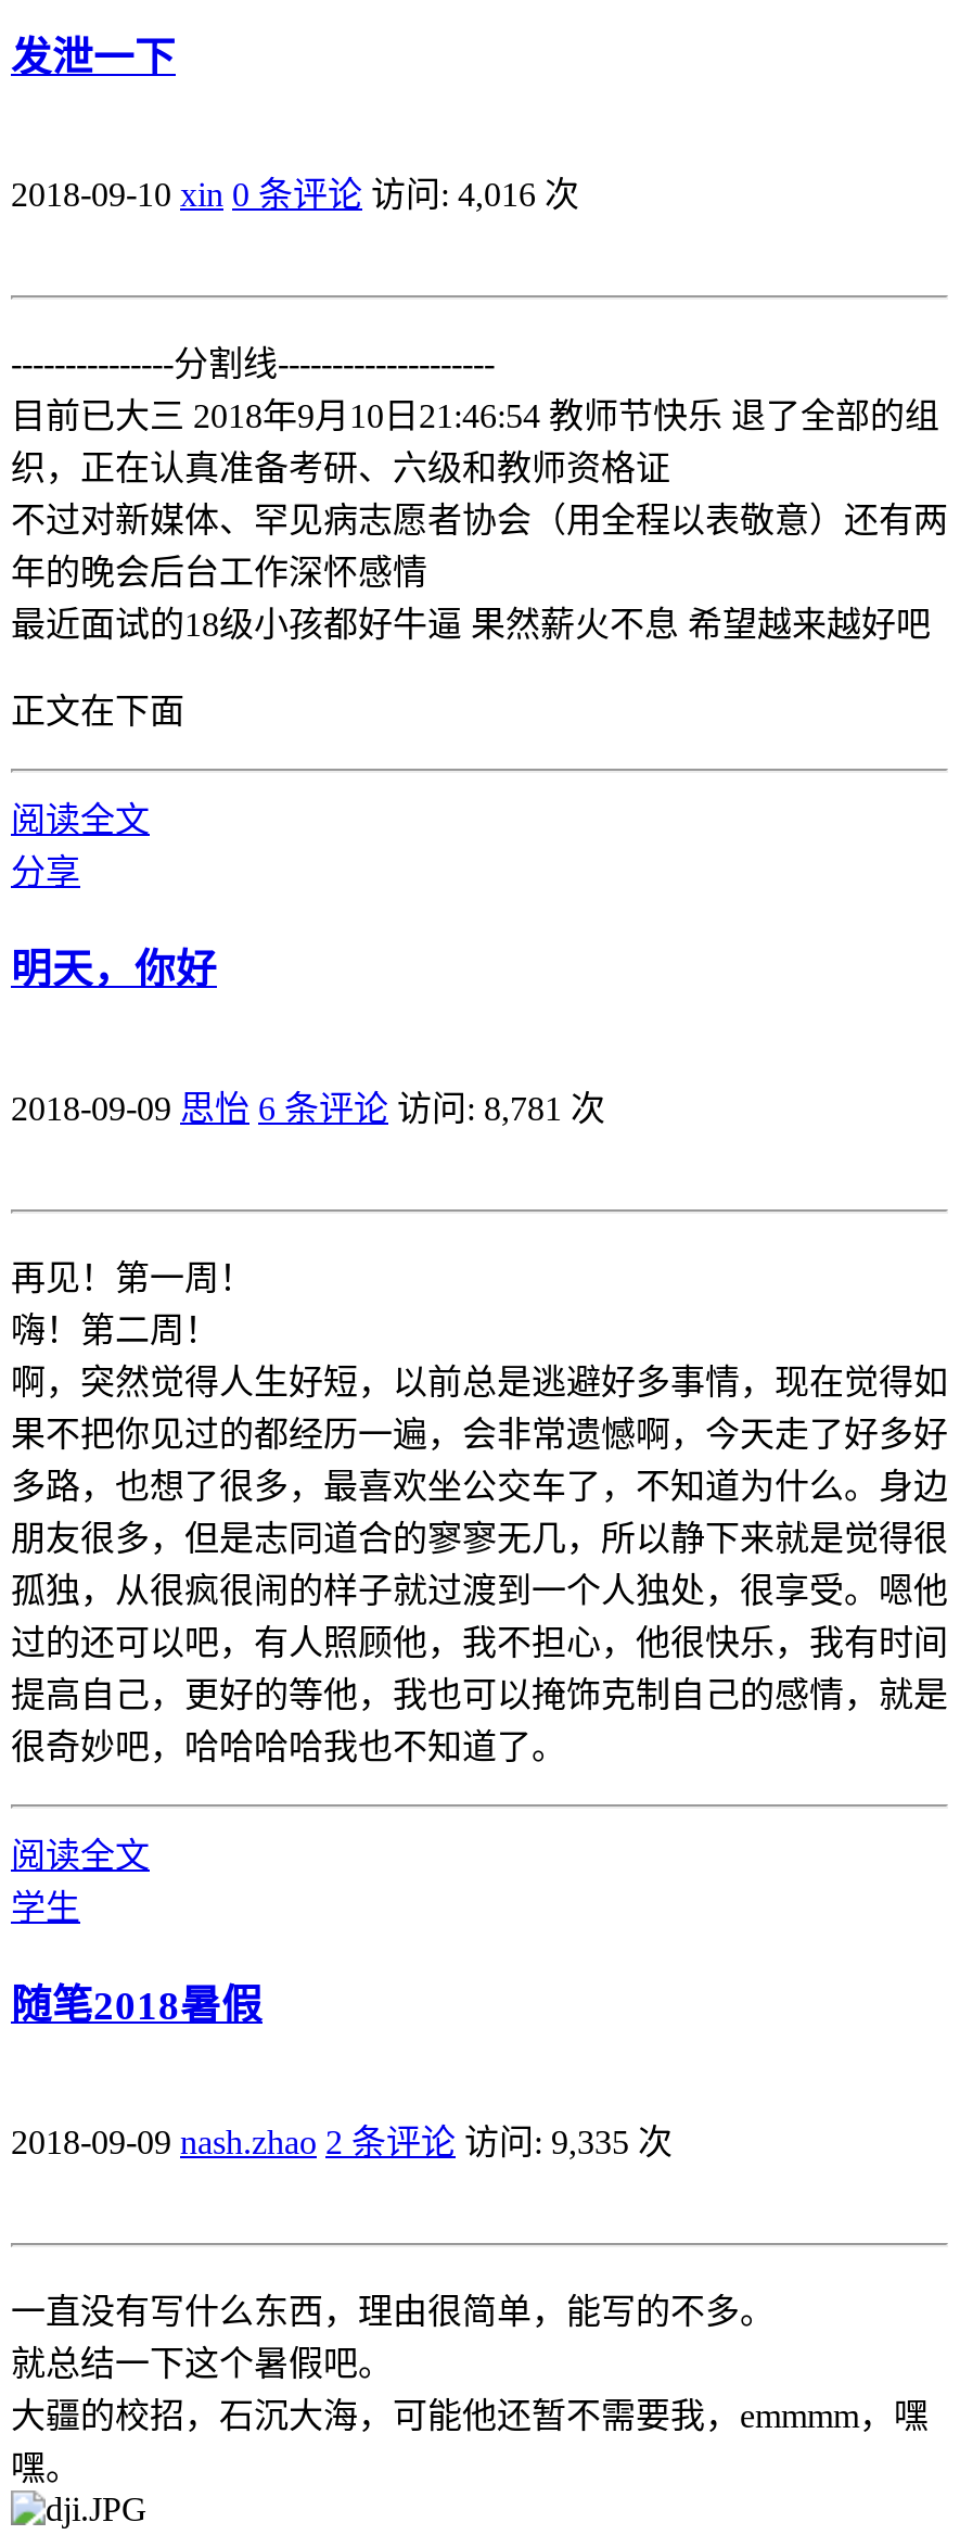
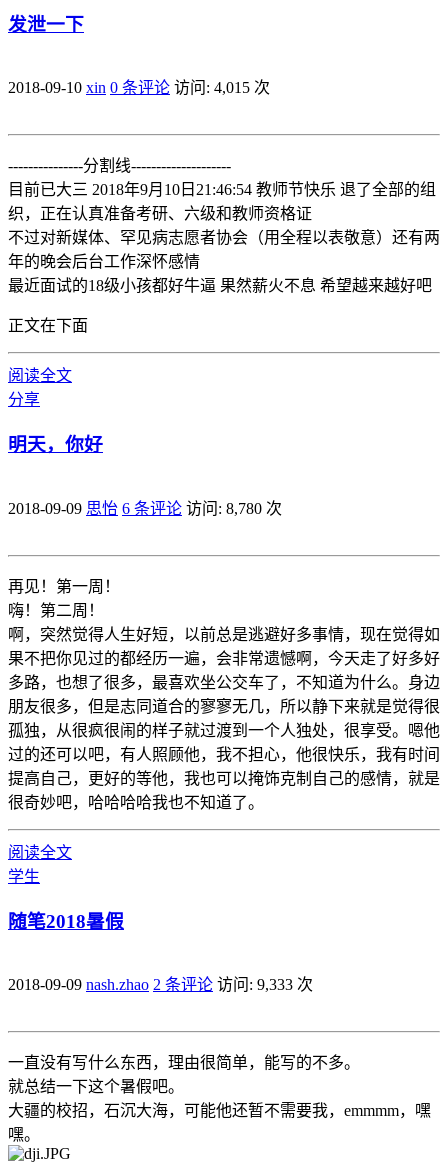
[11,177,579,214] 2018-09-10 xin 0 条评论 访问: 4,016 次 -> [8,79,270,96] 2018-09-10 xin 0 条评论 访问: 4,015 次
[11,1090,605,1126] 2018-09-09 思怡 6 条评论 访问: 8,781 次 -> [8,500,282,517] 2018-09-09 思怡 6 条评论 访问: 8,780 次
[11,2124,673,2161] 2018-09-09 nash.zhao 2 条评论 访问: 9,335 次 -> [8,976,313,993] 2018-09-09 nash.zhao 2 条评论 访问: 9,333 次

